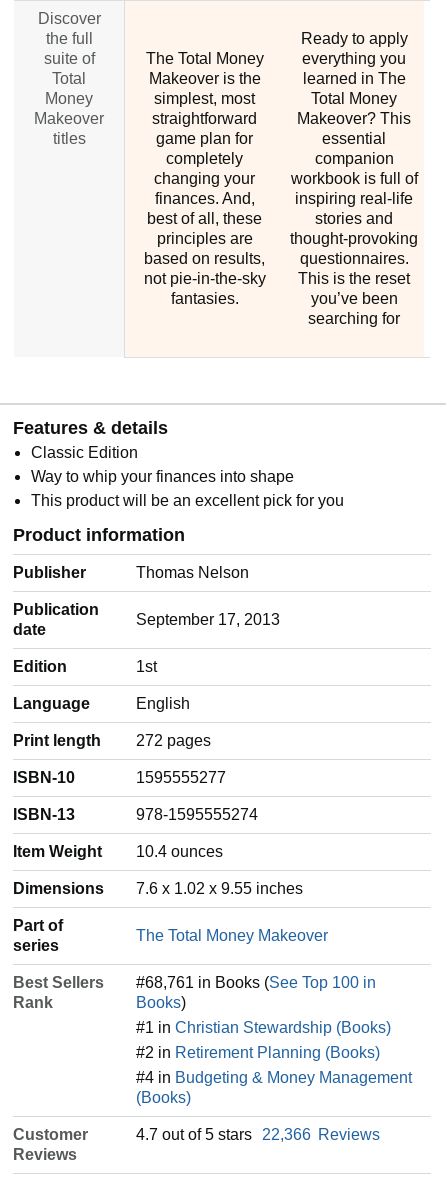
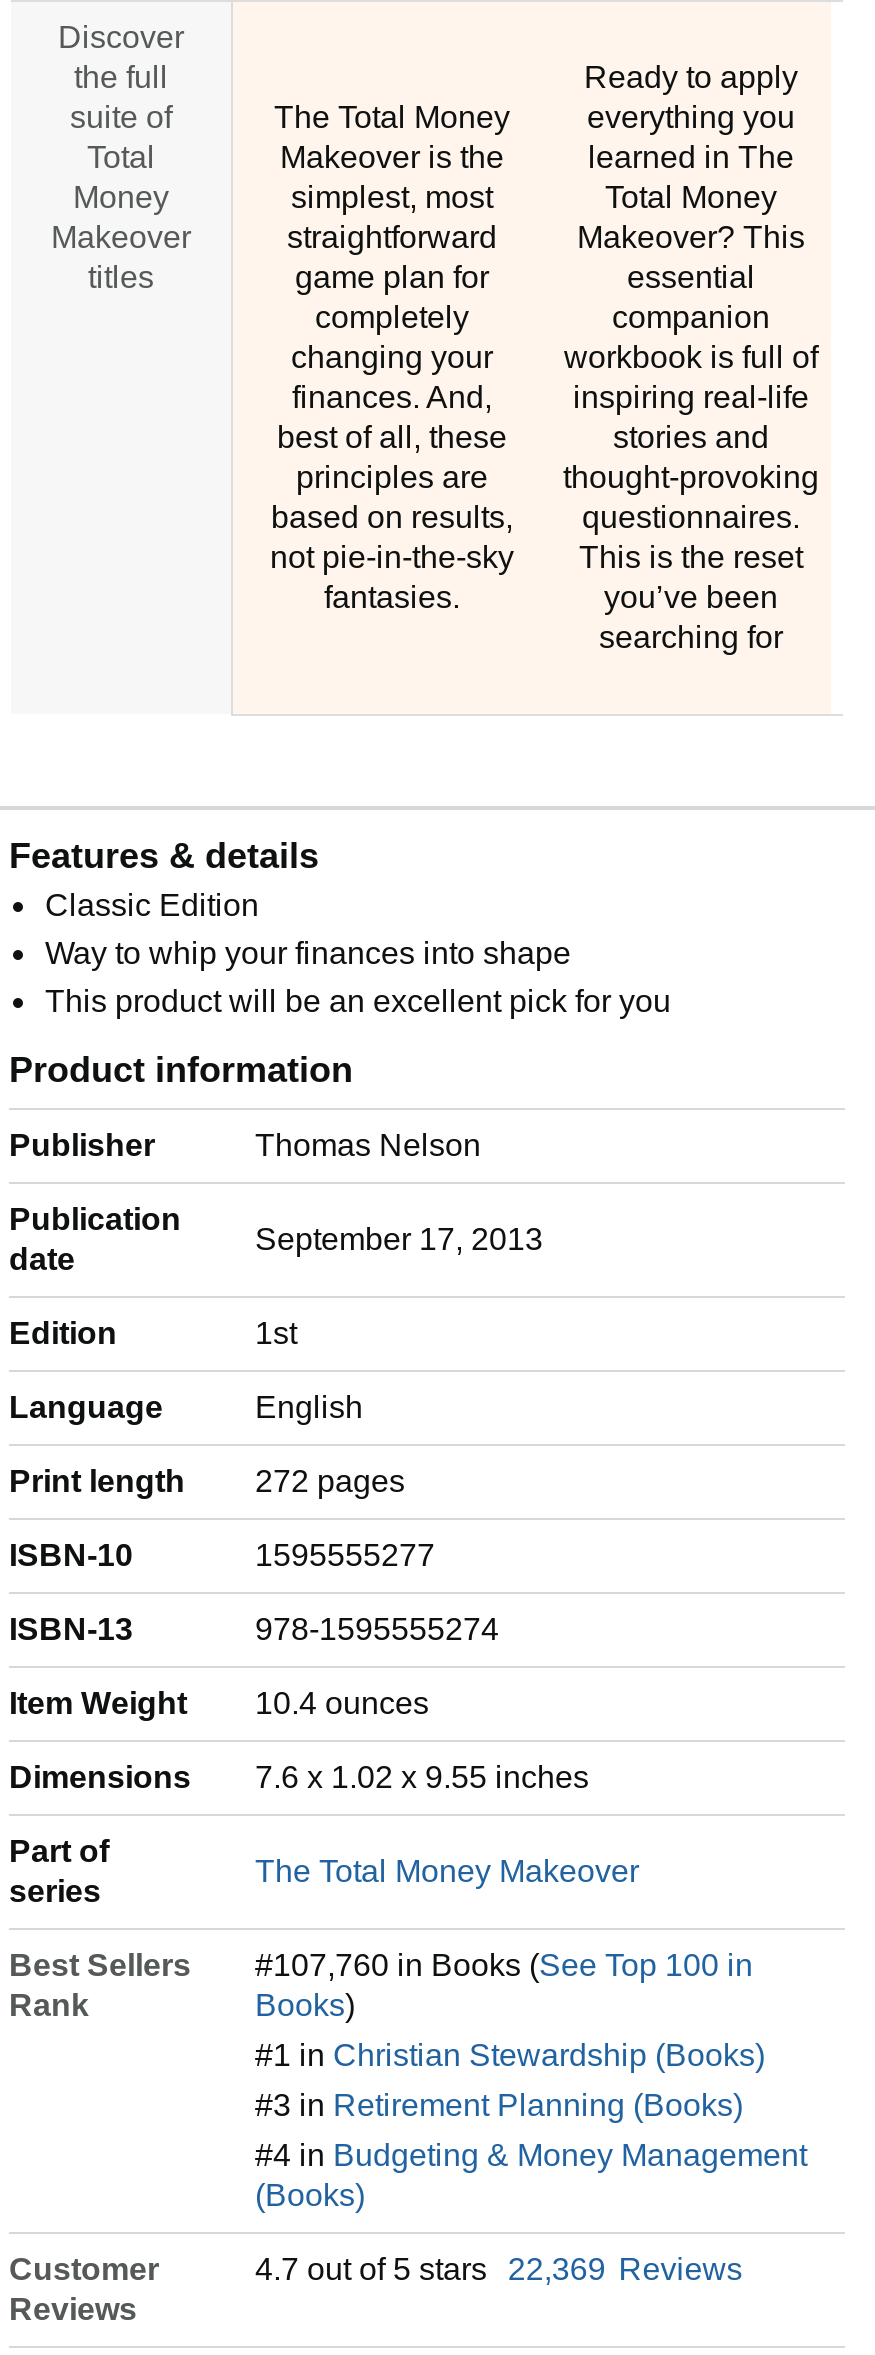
[136,974,376,991] #68,761 in Books (See Top 100 in -> [255,1948,753,1982] #107,760 in Books (See Top 100 in
[136,1044,380,1061] #2 in Retirement Planning (Books) -> [255,2088,743,2122] #3 in Retirement Planning (Books)
[136,1126,380,1143] 4.7 out of 5 stars 22,366 Reviews -> [255,2252,743,2286] 4.7 out of 5 stars 22,369 Reviews

